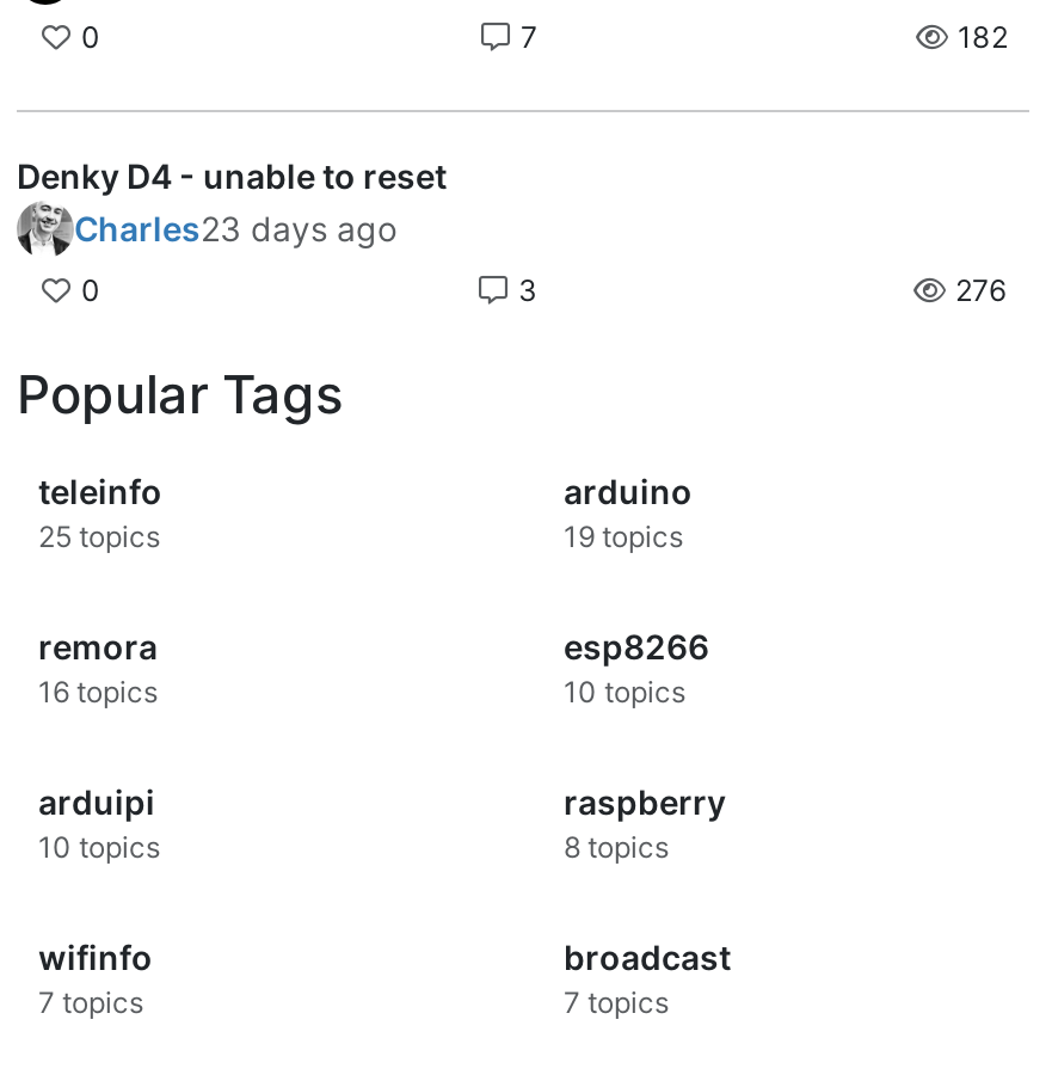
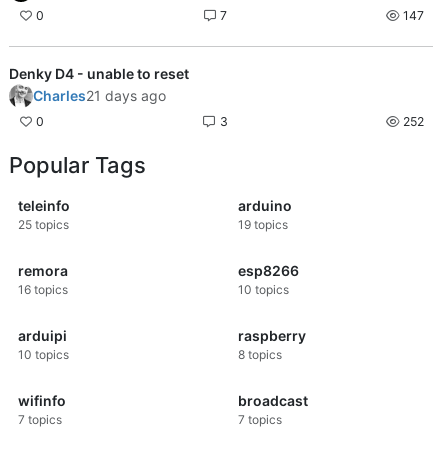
[951,20,1008,55] 182 -> [400,8,424,23] 147
[74,209,396,249] Charles23 days ago -> [33,87,166,104] Charles21 days ago
[948,273,1008,309] 276 -> [400,114,424,129] 252

